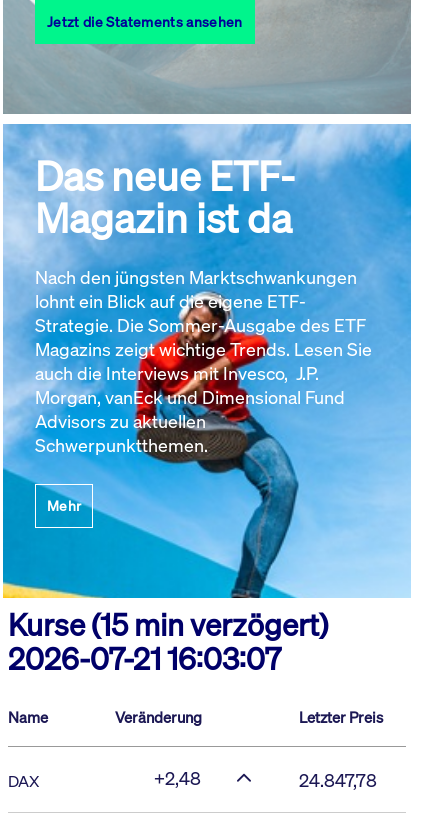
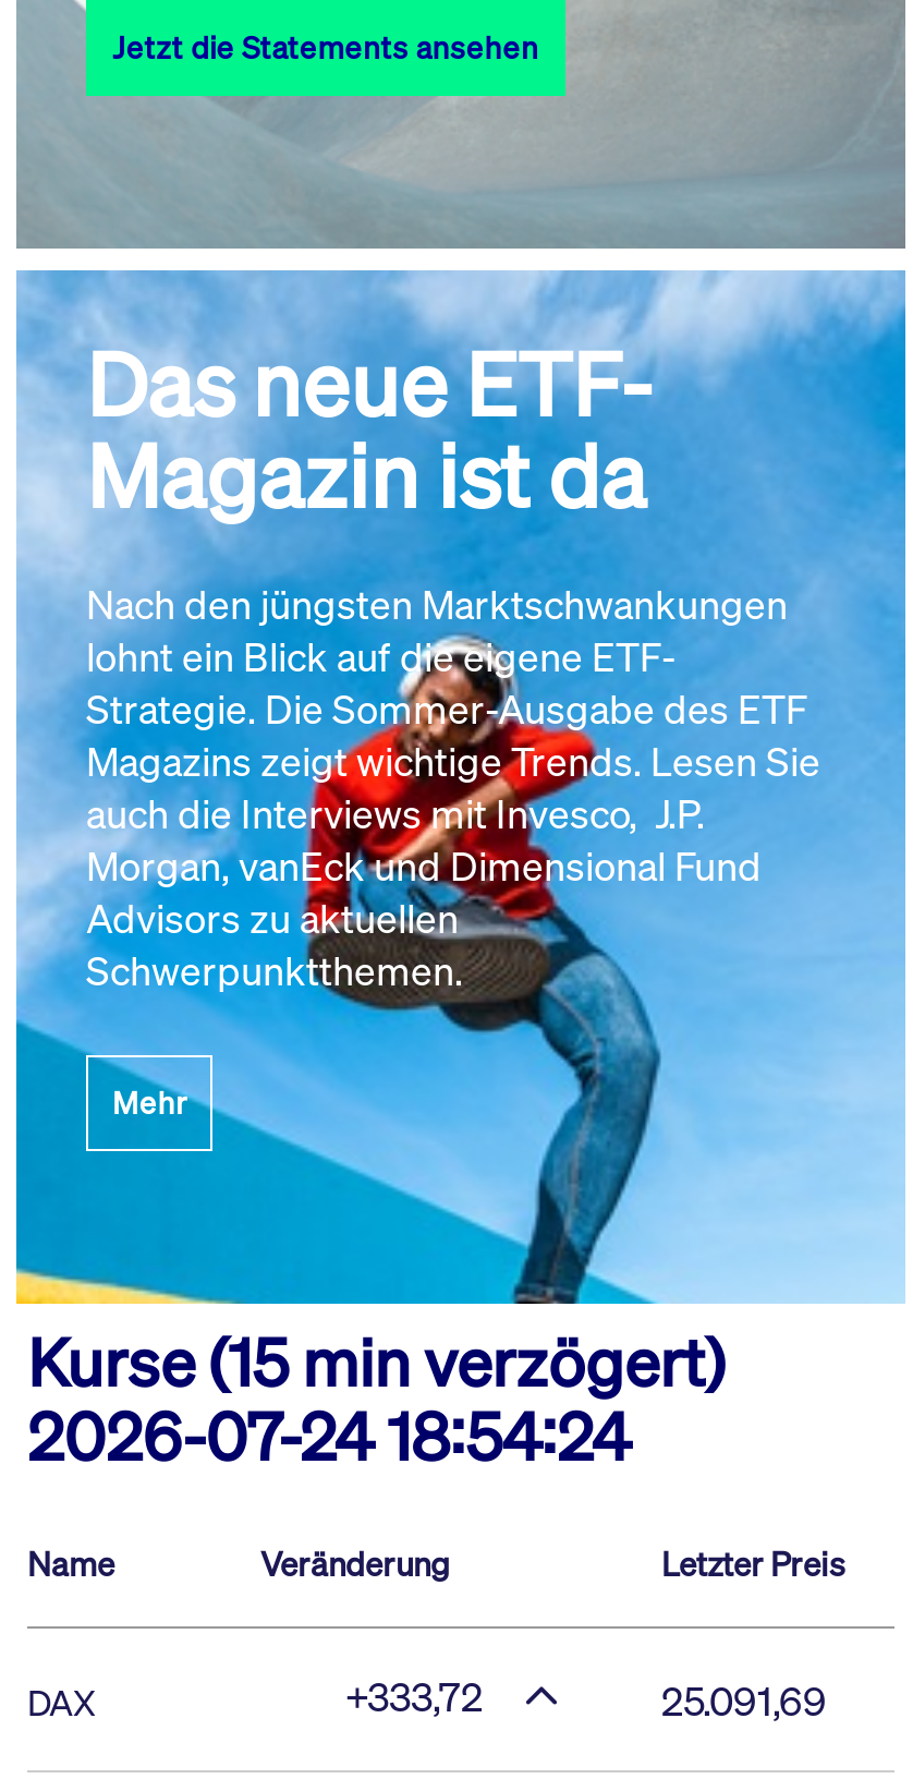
[8,639,281,679] 2026-07-21 16:03:07 -> [27,1393,631,1480] 2026-07-24 18:54:24
[154,766,201,790] +2,48 -> [345,1670,483,1722] +333,72
[299,768,377,792] 24.847,78 -> [661,1674,827,1727] 25.091,69

